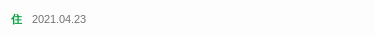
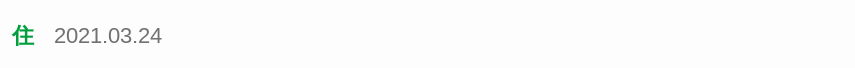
[11,13,86,25] 住 2021.04.23 -> [12,23,162,47] 住 2021.03.24

